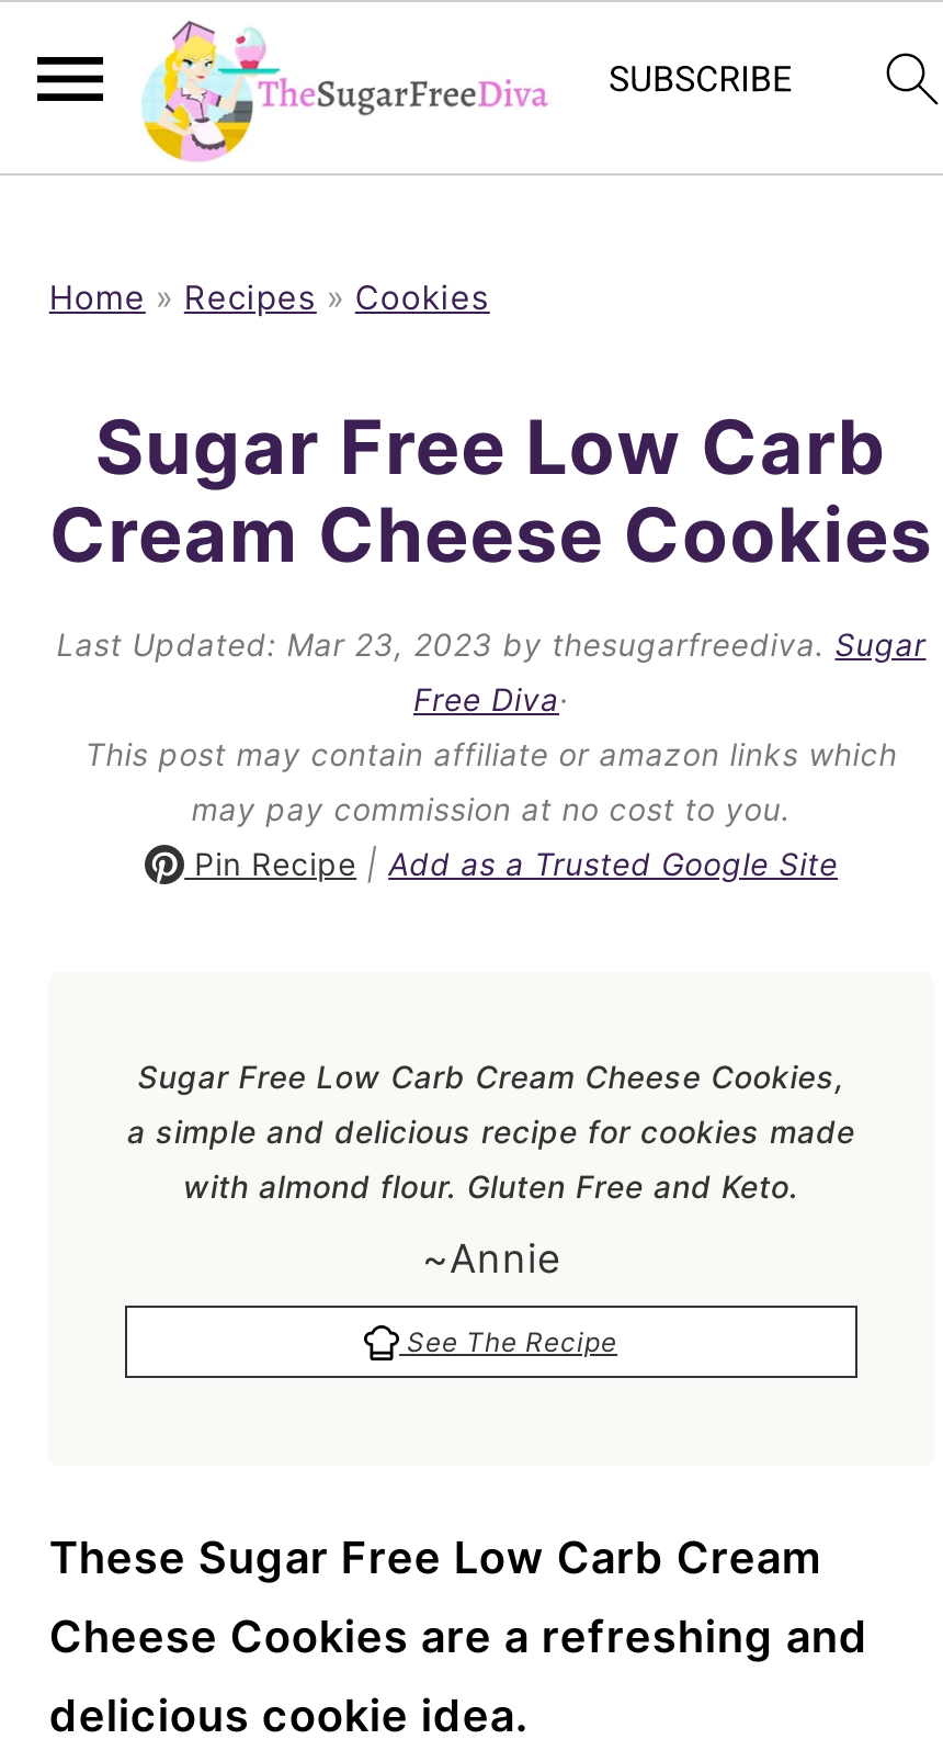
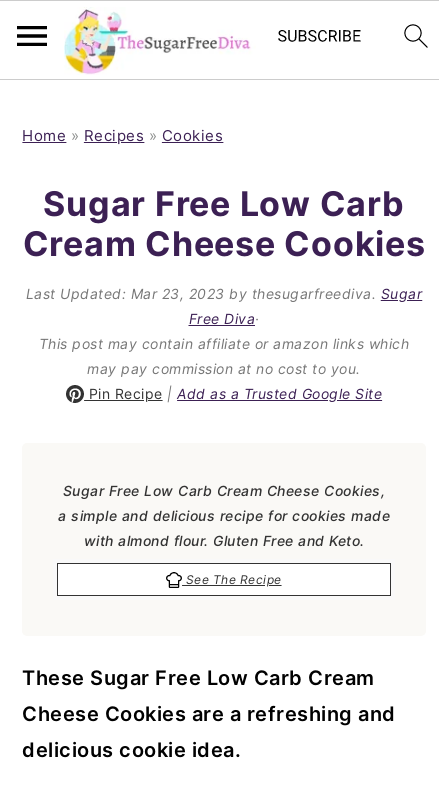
[422,1235,560,1281] ~Annie -> none
moved [49,1325,868,1742] -> [22,572,396,762]: See The Recipe | These Sugar Free Low Carb Cream | Cheese Cookies are a refreshing and | delicious cookie idea.

